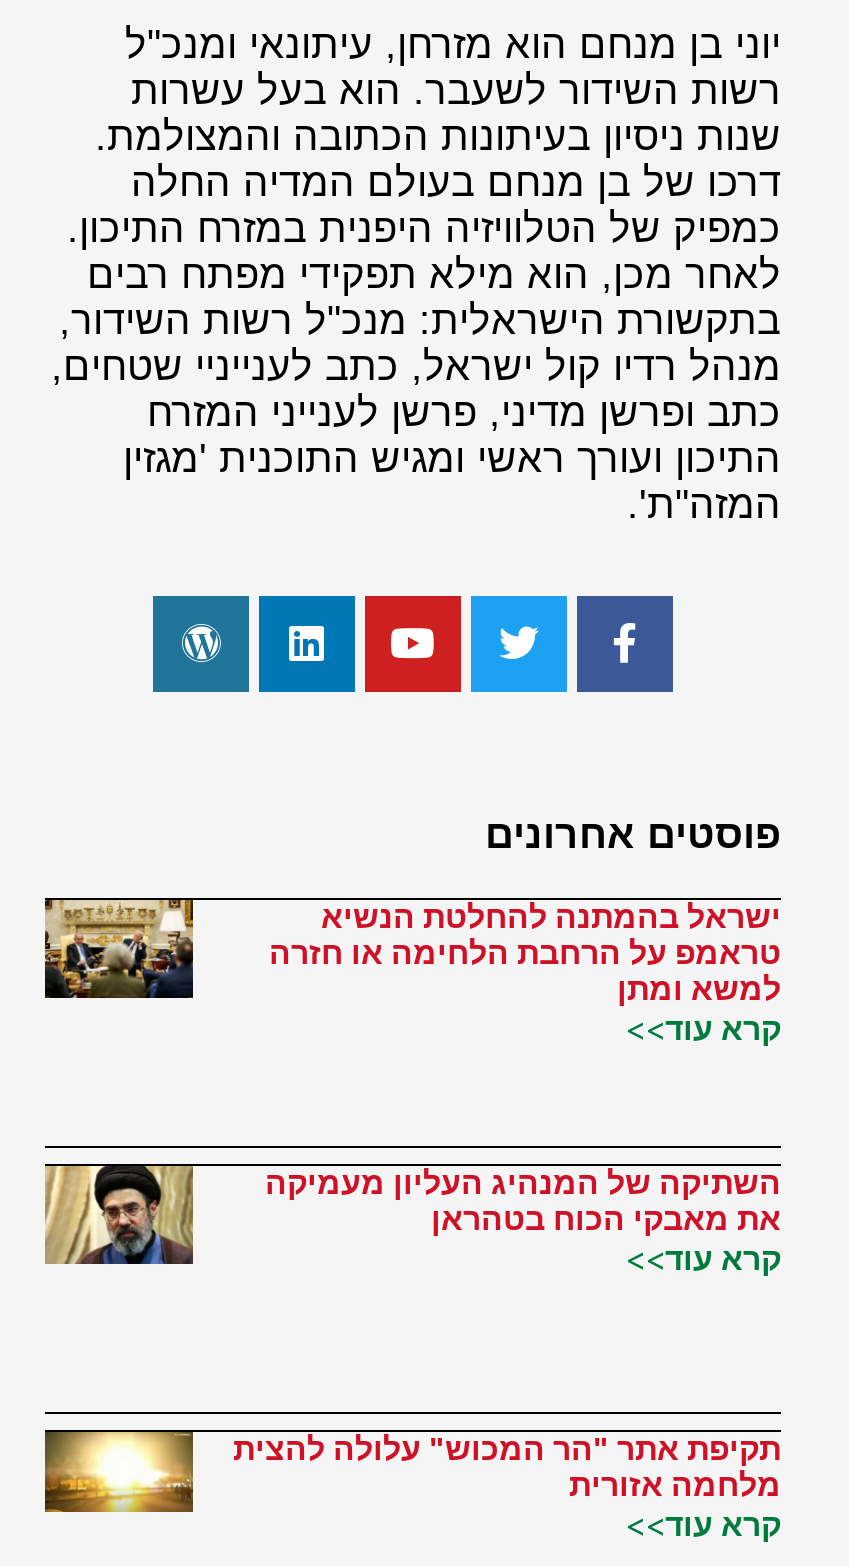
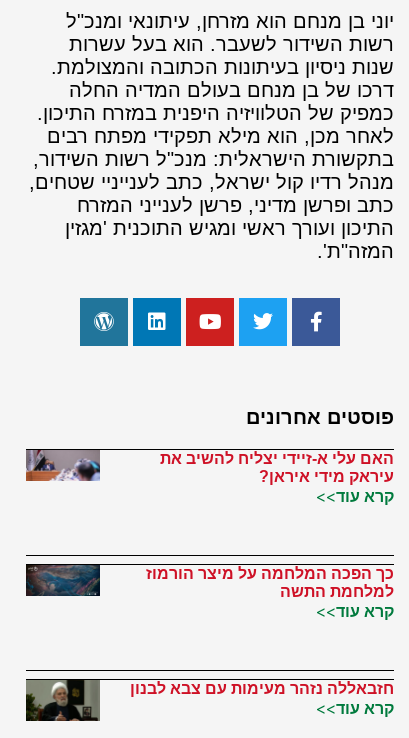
[43,896,195,1000] [image] -> [26,448,100,482] [image]
[269,901,781,1007] ישראל בהמתנה להחלטת הנשיא | טראמפ על הרחבת הלחימה או חזרה | למשא ומתן -> [160,449,394,484] האם עלי א-זיידי יצליח להשיב את | עיראק מידי איראן?
[43,1162,195,1266] [image] -> [25,563,101,611] [image]
[265,1166,781,1236] השתיקה של המנהיג העליון מעמיקה | את מאבקי הכוח בטהראן -> [146,565,394,600] כך הפכה המלחמה על מיצר הורמוז | למלחמת התשה
[43,1408,781,1548] [image] | תקיפת אתר "הר המכוש" עלולה להצית | מלחמה אזורית -> [25,669,394,722] [image] | חזבאללה נזהר מעימות עם צבא לבנון

